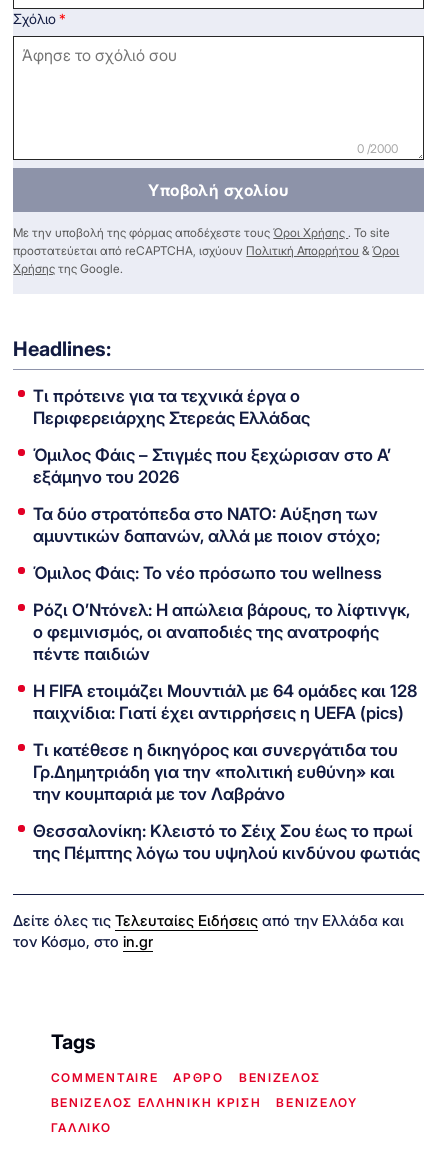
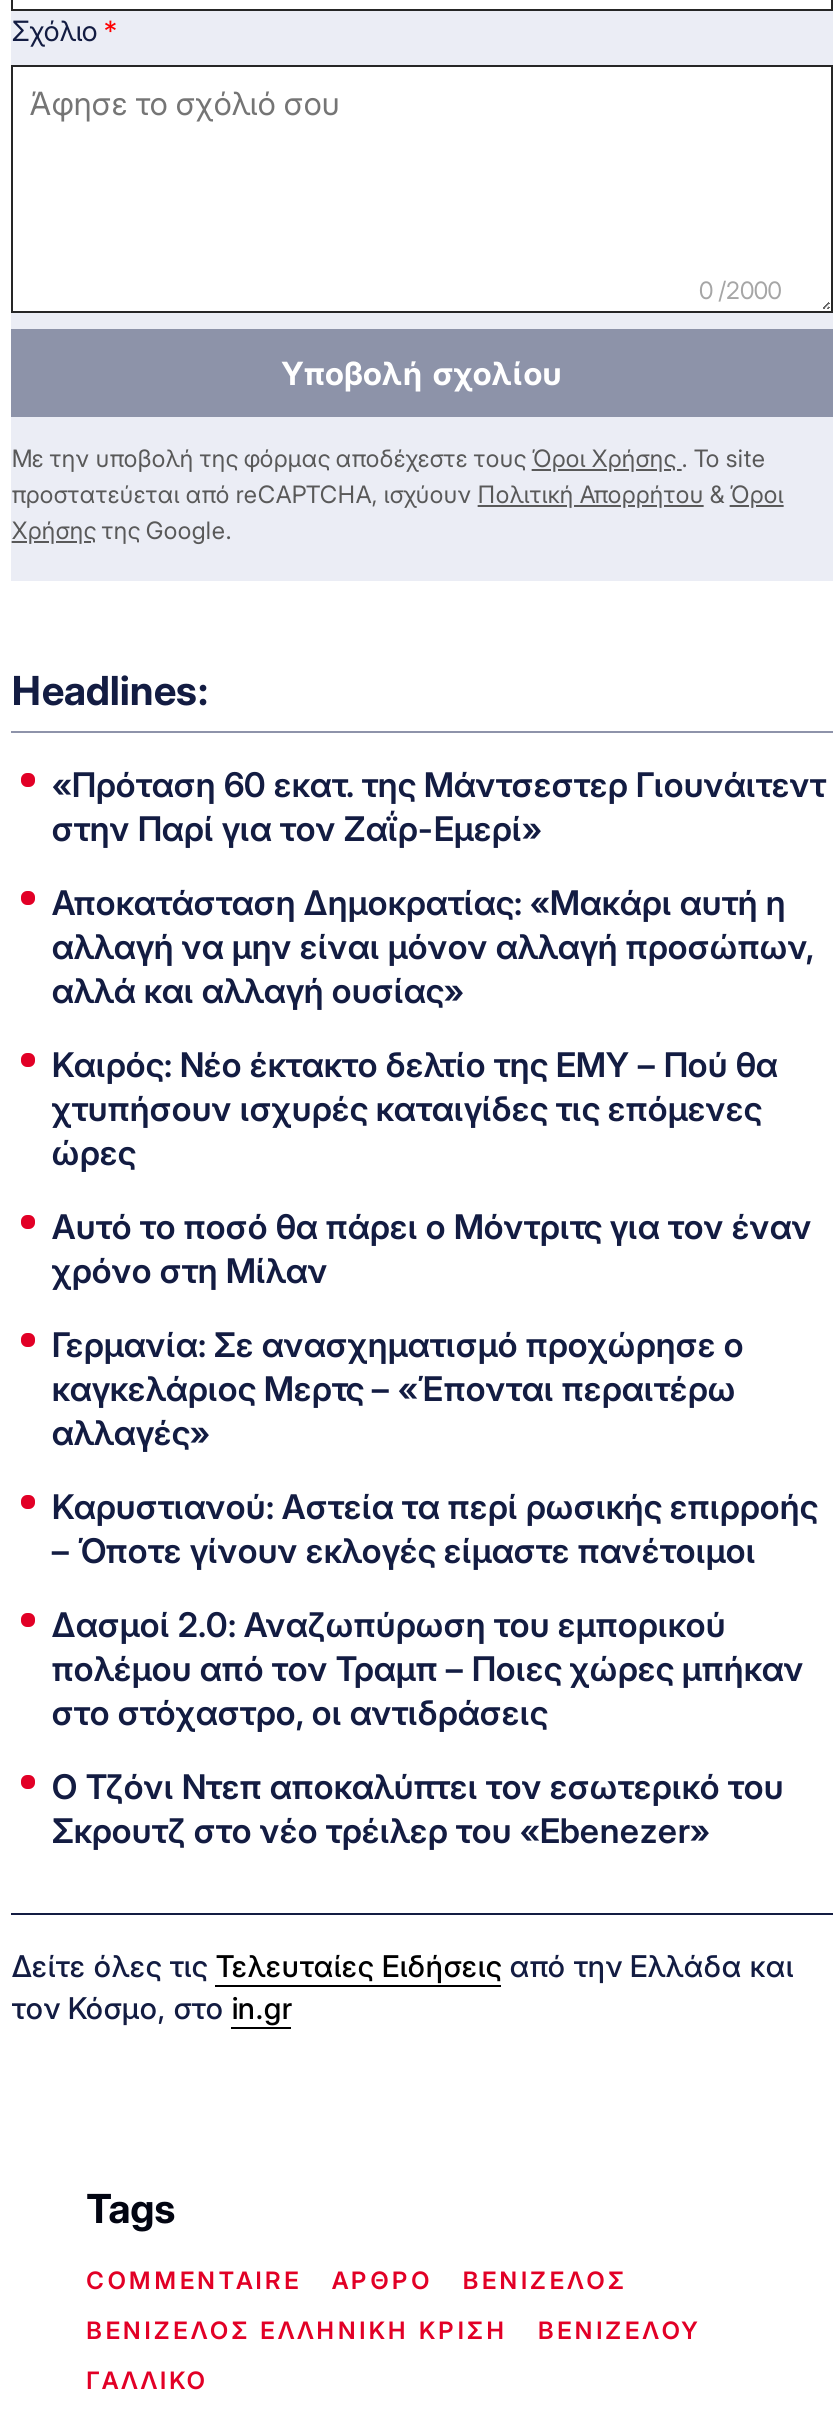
[33,386,310,428] Τι πρότεινε για τα τεχνικά έργα ο | Περιφερειάρχης Στερεάς Ελλάδας -> [52,764,826,848] «Πρόταση 60 εκατ. της Μάντσεστερ Γιουνάιτεντ | στην Παρί για τον Ζαΐρ-Εμερί»
[33,445,391,487] Όμιλος Φάις – Στιγμές που ξεχώρισαν στο Α’ | εξάμηνο του 2026 -> [52,882,814,1010] Αποκατάσταση Δημοκρατίας: «Μακάρι αυτή η | αλλαγή να μην είναι μόνον αλλαγή προσώπων, | αλλά και αλλαγή ουσίας»
[33,504,380,546] Τα δύο στρατόπεδα στο NATO: Αύξηση των | αμυντικών δαπανών, αλλά με ποιον στόχο; -> [52,1044,778,1172] Καιρός: Νέο έκτακτο δελτίο της ΕΜΥ – Πού θα | χτυπήσουν ισχυρές καταιγίδες τις επόμενες | ώρες
[33,563,382,583] Όμιλος Φάις: Το νέο πρόσωπο του wellness -> [52,1206,812,1290] Αυτό το ποσό θα πάρει ο Μόντριτς για τον έναν | χρόνο στη Μίλαν
[33,600,410,664] Ρόζι Ο’Ντόνελ: Η απώλεια βάρους, το λίφτινγκ, | ο φεμινισμός, οι αναποδιές της ανατροφής | πέντε παιδιών -> [52,1324,744,1452] Γερμανία: Σε ανασχηματισμό προχώρησε ο | καγκελάριος Μερτς – «Έπονται περαιτέρω | αλλαγές»
[33,681,417,723] Η FIFA ετοιμάζει Μουντιάλ με 64 ομάδες και 128 | παιχνίδια: Γιατί έχει αντιρρήσεις η UEFA (pics) -> [52,1486,818,1570] Καρυστιανού: Αστεία τα περί ρωσικής επιρροής | – Όποτε γίνουν εκλογές είμαστε πανέτοιμοι
[33,740,398,804] Τι κατέθεσε η δικηγόρος και συνεργάτιδα του | Γρ.Δημητριάδη για την «πολιτική ευθύνη» και | την κουμπαριά με τον Λαβράνο -> [52,1604,804,1732] Δασμοί 2.0: Αναζωπύρωση του εμπορικού | πολέμου από τον Τραμπ – Ποιες χώρες μπήκαν | στο στόχαστρο, οι αντιδράσεις
[33,821,420,863] Θεσσαλονίκη: Κλειστό το Σέιχ Σου έως το πρωί | της Πέμπτης λόγω του υψηλού κινδύνου φωτιάς -> [52,1766,784,1850] Ο Τζόνι Ντεπ αποκαλύπτει τον εσωτερικό του | Σκρουτζ στο νέο τρέιλερ του «Ebenezer»

